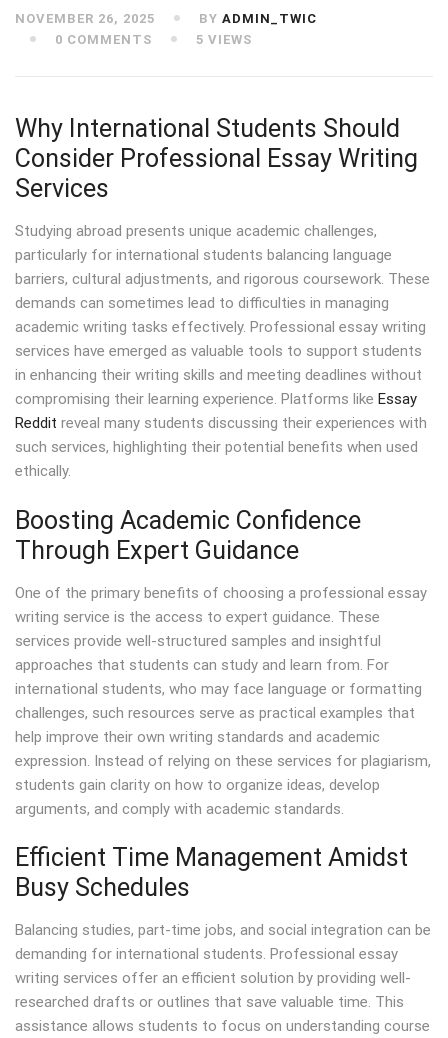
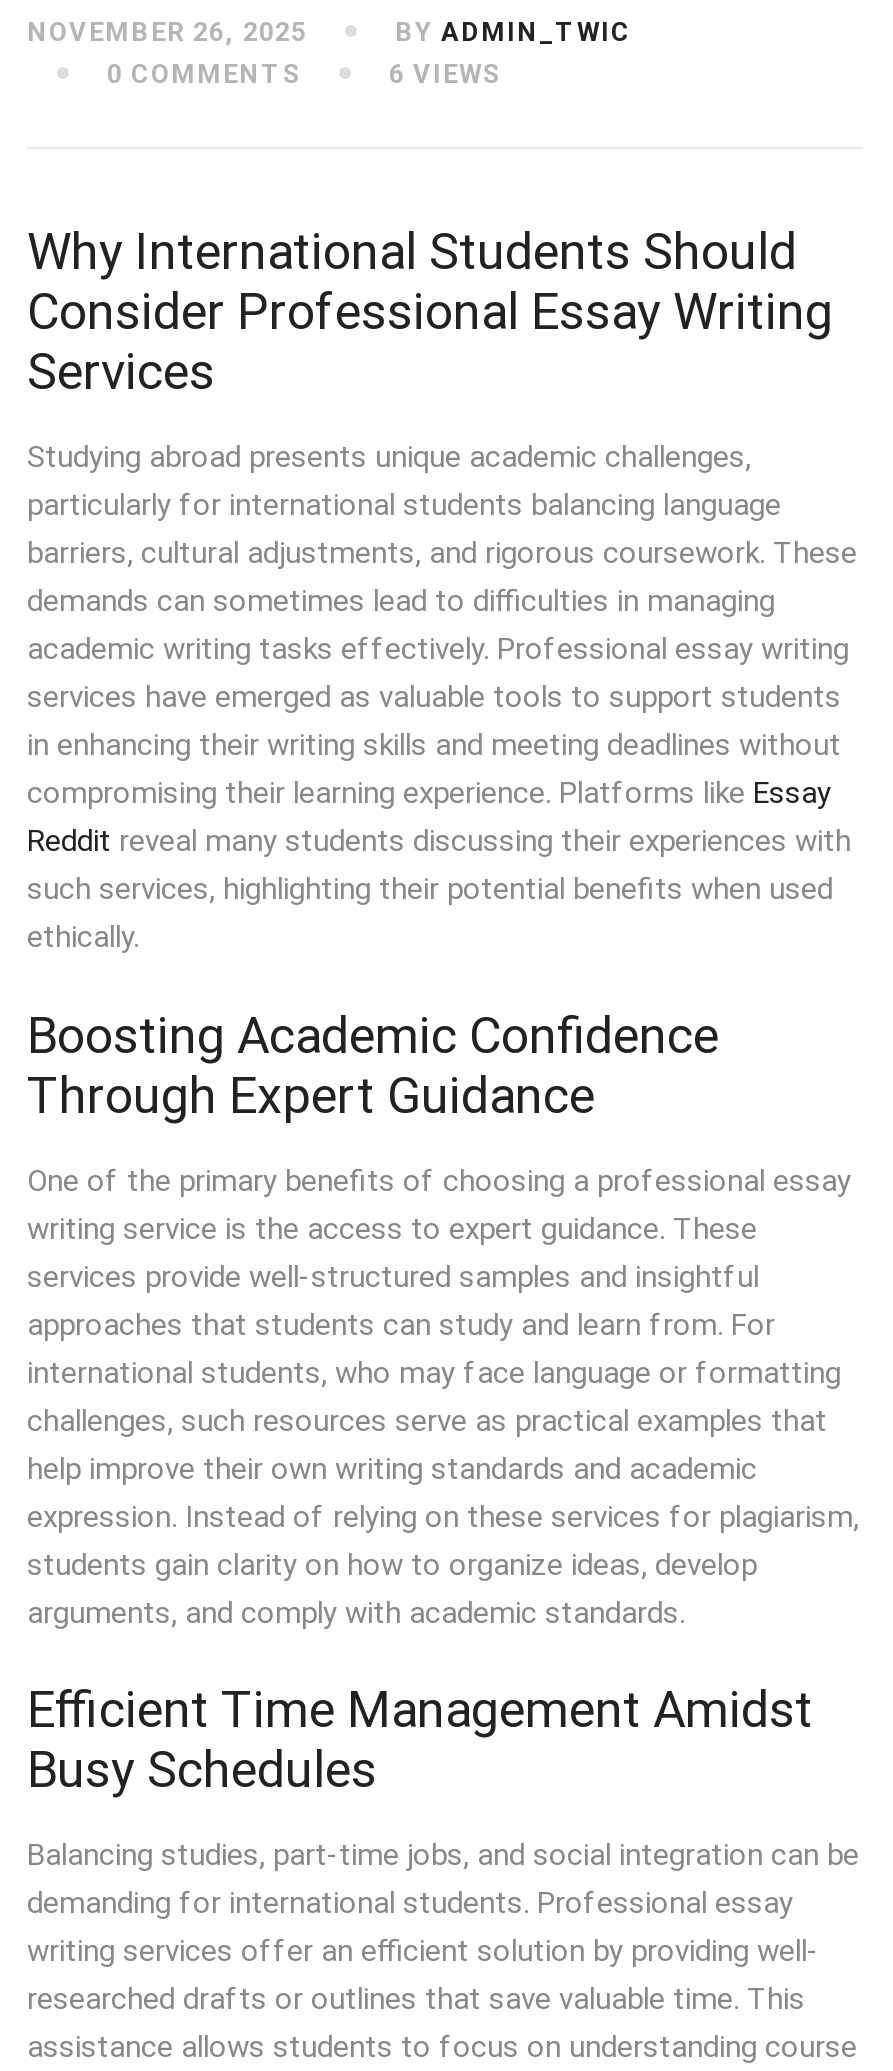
[192,32,252,47] 5 VIEWS -> [381,59,501,89] 6 VIEWS

